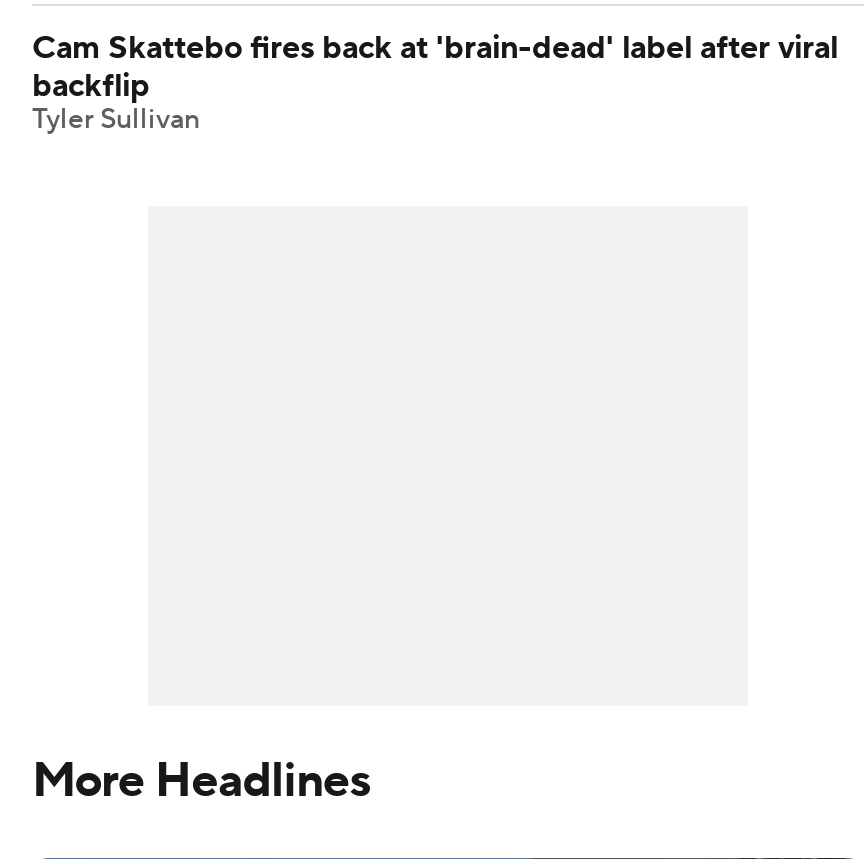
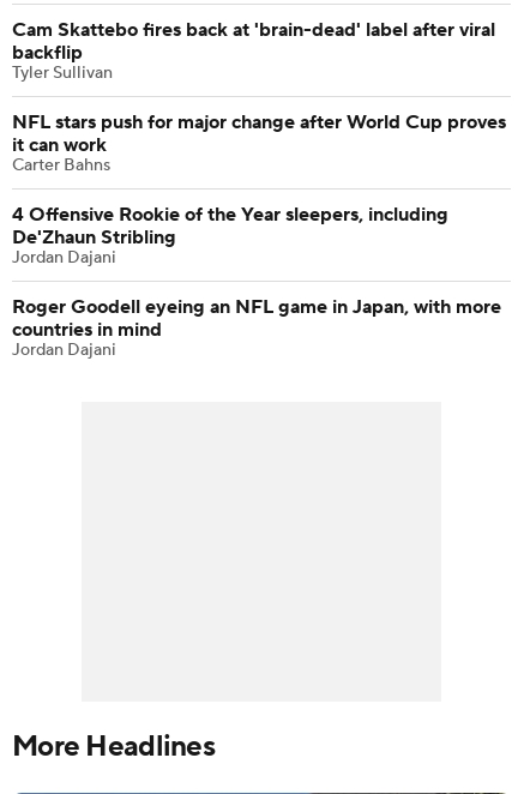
none -> [12,110,506,361] NFL stars push for major change after World Cup proves | it can work | Carter Bahns | 4 Offensive Rookie of the Year sleepers, including | De'Zhaun Stribling | Jordan Dajani | Roger Goodell eyeing an NFL game in Japan, with more | countries in mind | Jordan Dajani

